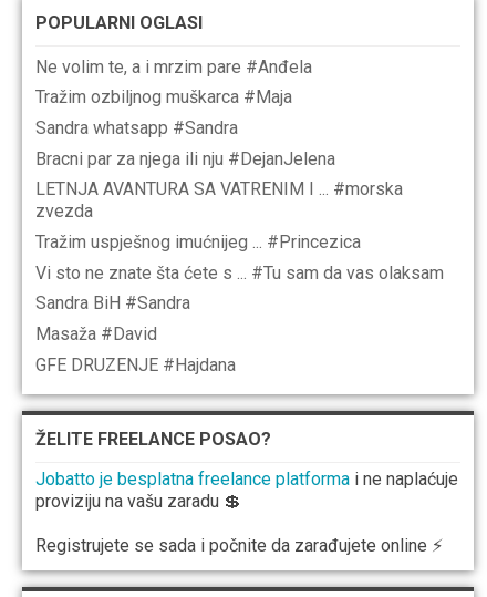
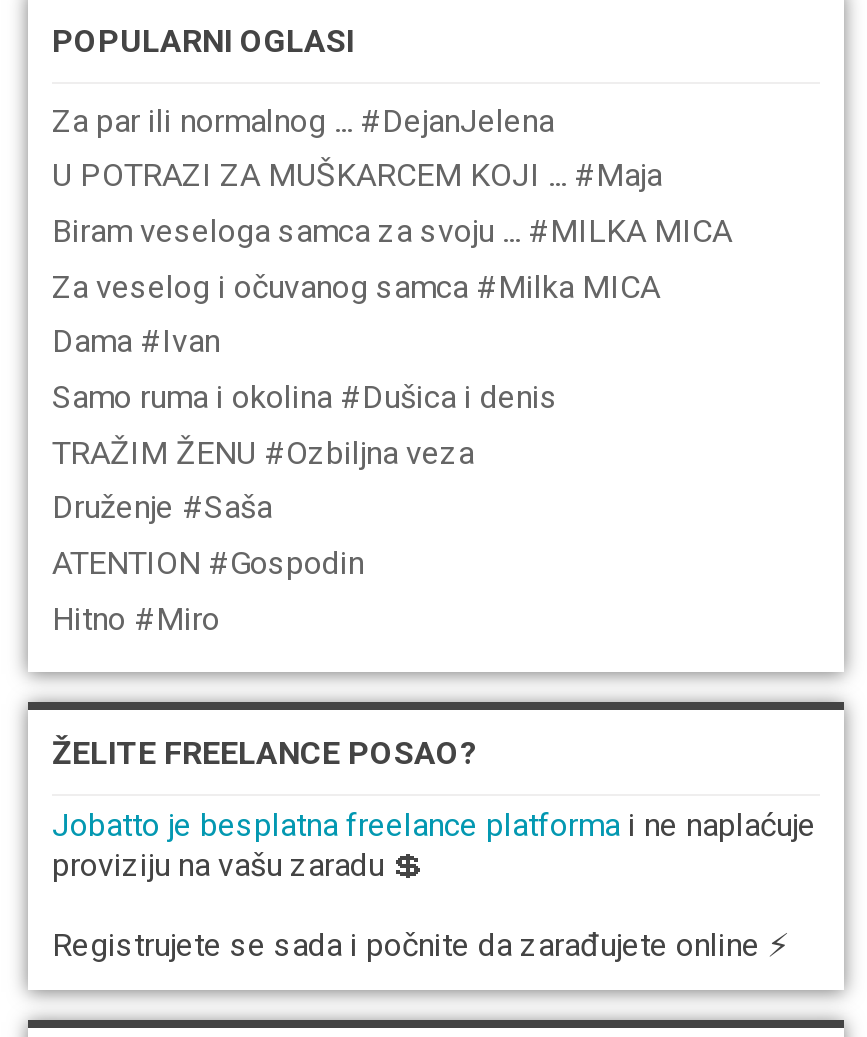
[35,56,312,77] Ne volim te, a i mrzim pare #Anđela -> [52,102,554,140] Za par ili normalnog ... #DejanJelena
[35,87,292,108] Tražim ozbiljnog muškarca #Maja -> [52,157,662,195] U POTRAZI ZA MUŠKARCEM KOJI ... #Maja
[35,118,238,139] Sandra whatsapp #Sandra -> [52,212,732,250] Biram veseloga samca za svoju ... #MILKA MICA
[35,148,335,169] Bracni par za njega ili nju #DejanJelena -> [52,268,660,306] Za veselog i očuvanog samca #Milka MICA
[35,179,403,222] LETNJA AVANTURA SA VATRENIM I ... #morska | zvezda -> [52,323,220,361] Dama #Ivan
[35,232,361,253] Tražim uspješnog imućnijeg ... #Princezica -> [52,378,558,416] Samo ruma i okolina #Dušica i denis
[35,262,444,283] Vi sto ne znate šta ćete s ... #Tu sam da vas olaksam -> [52,434,474,472] TRAŽIM ŽENU #Ozbiljna veza
[35,293,190,314] Sandra BiH #Sandra -> [52,489,272,527] Druženje #Saša
[35,324,157,345] Masaža #David -> [52,544,364,582] ATENTION #Gospodin
[35,354,236,375] GFE DRUZENJE #Hajdana -> [52,599,220,637] Hitno #Miro

